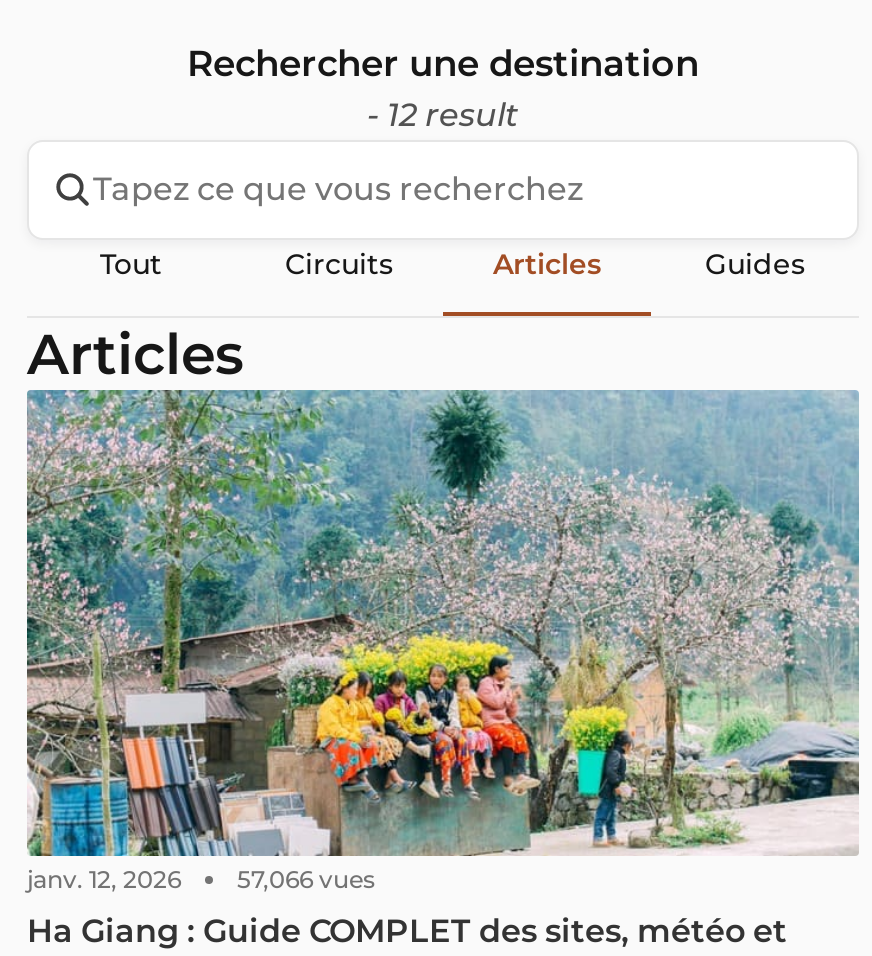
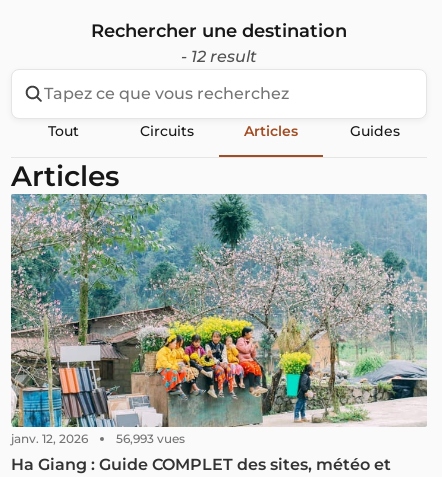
[27,864,375,894] janv. 12, 2026 57,066 vues -> [11,431,185,446] janv. 12, 2026 56,993 vues

